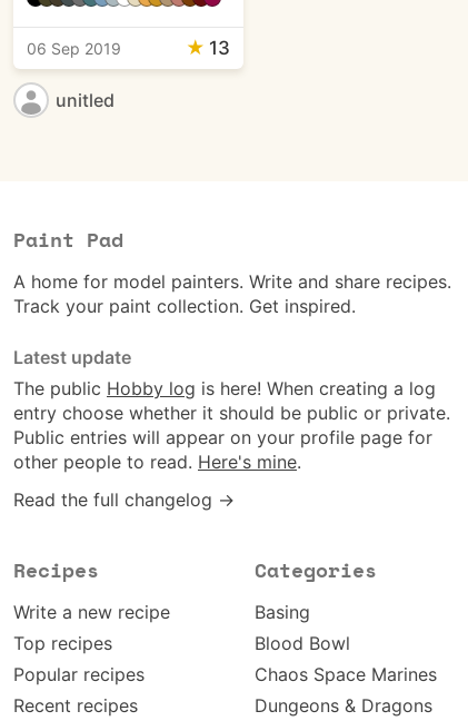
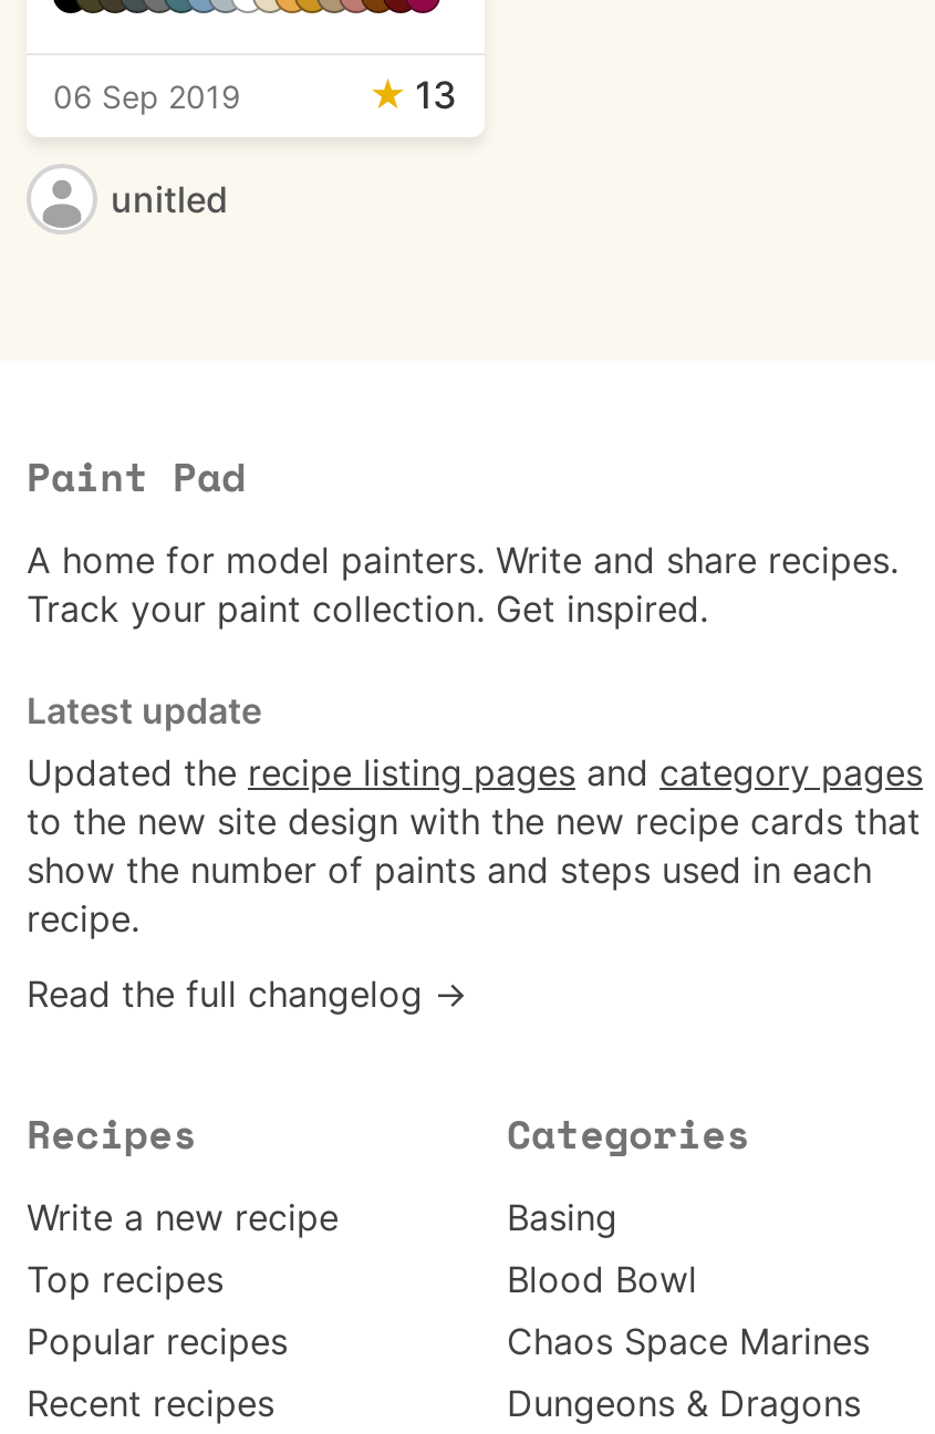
[13,377,450,473] The public Hobby log is here! When creating a log | entry choose whether it should be public or private. | Public entries will appear on your profile page for | other people to read. Here's mine. -> [27,750,923,941] Updated the recipe listing pages and category pages | to the new site design with the new recipe cards that | show the number of paints and steps used in each | recipe.

